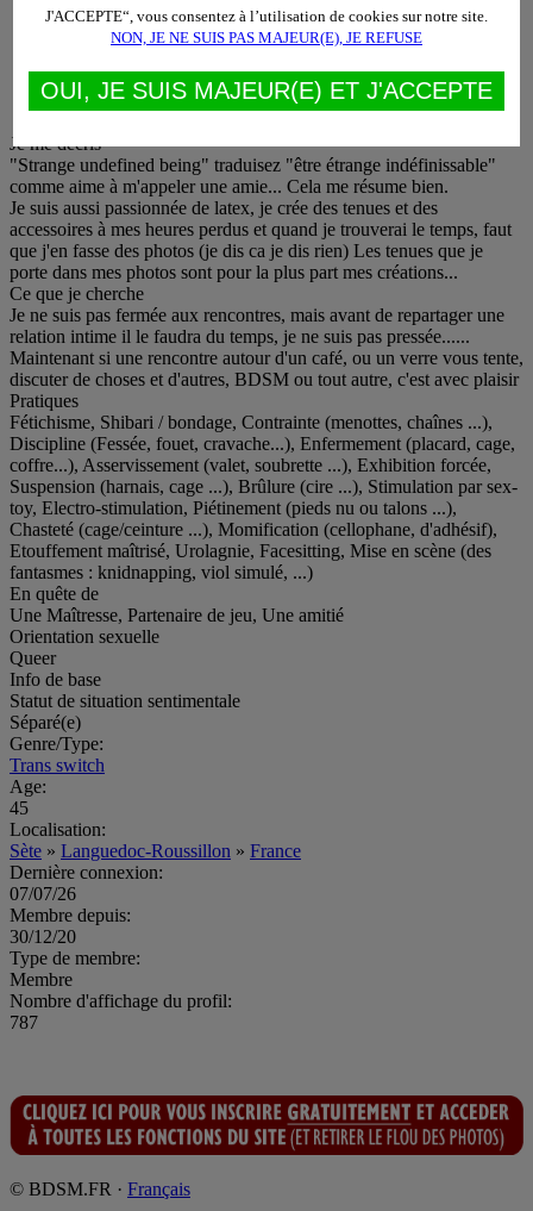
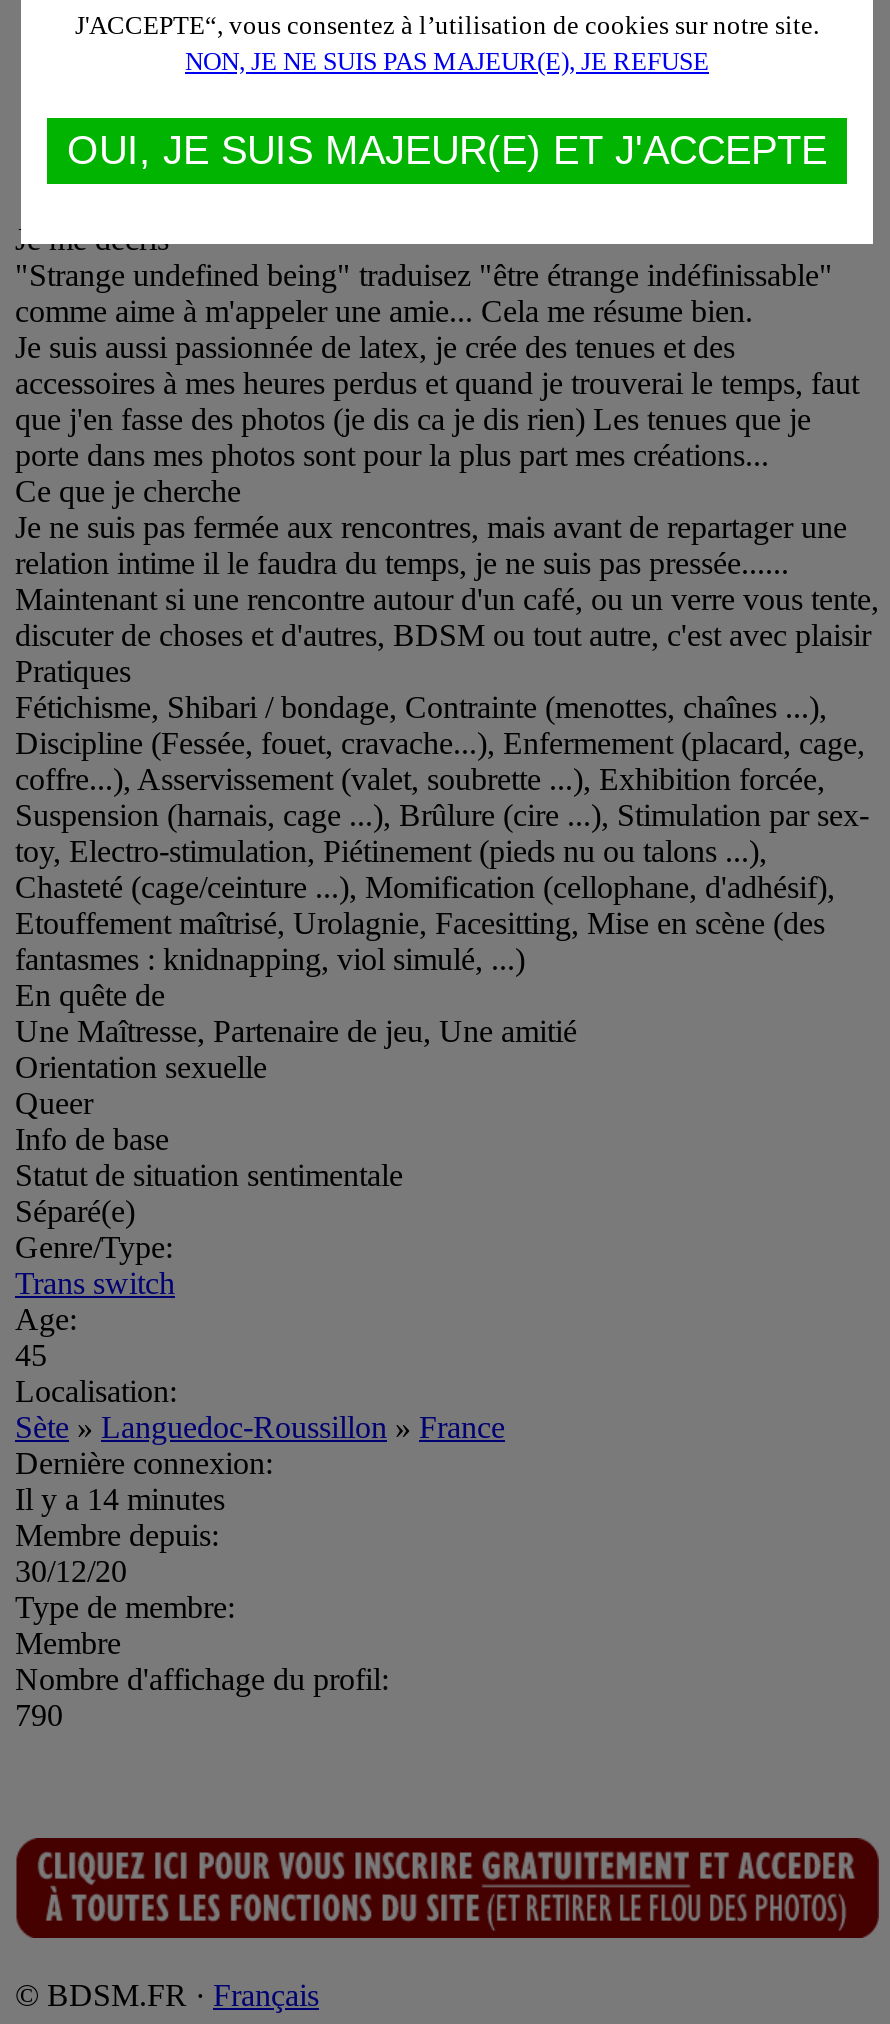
[10,884,76,904] 07/07/26 -> [15,1482,225,1516] Il y a 14 minutes
[10,1012,38,1033] 787 -> [15,1698,63,1732] 790

